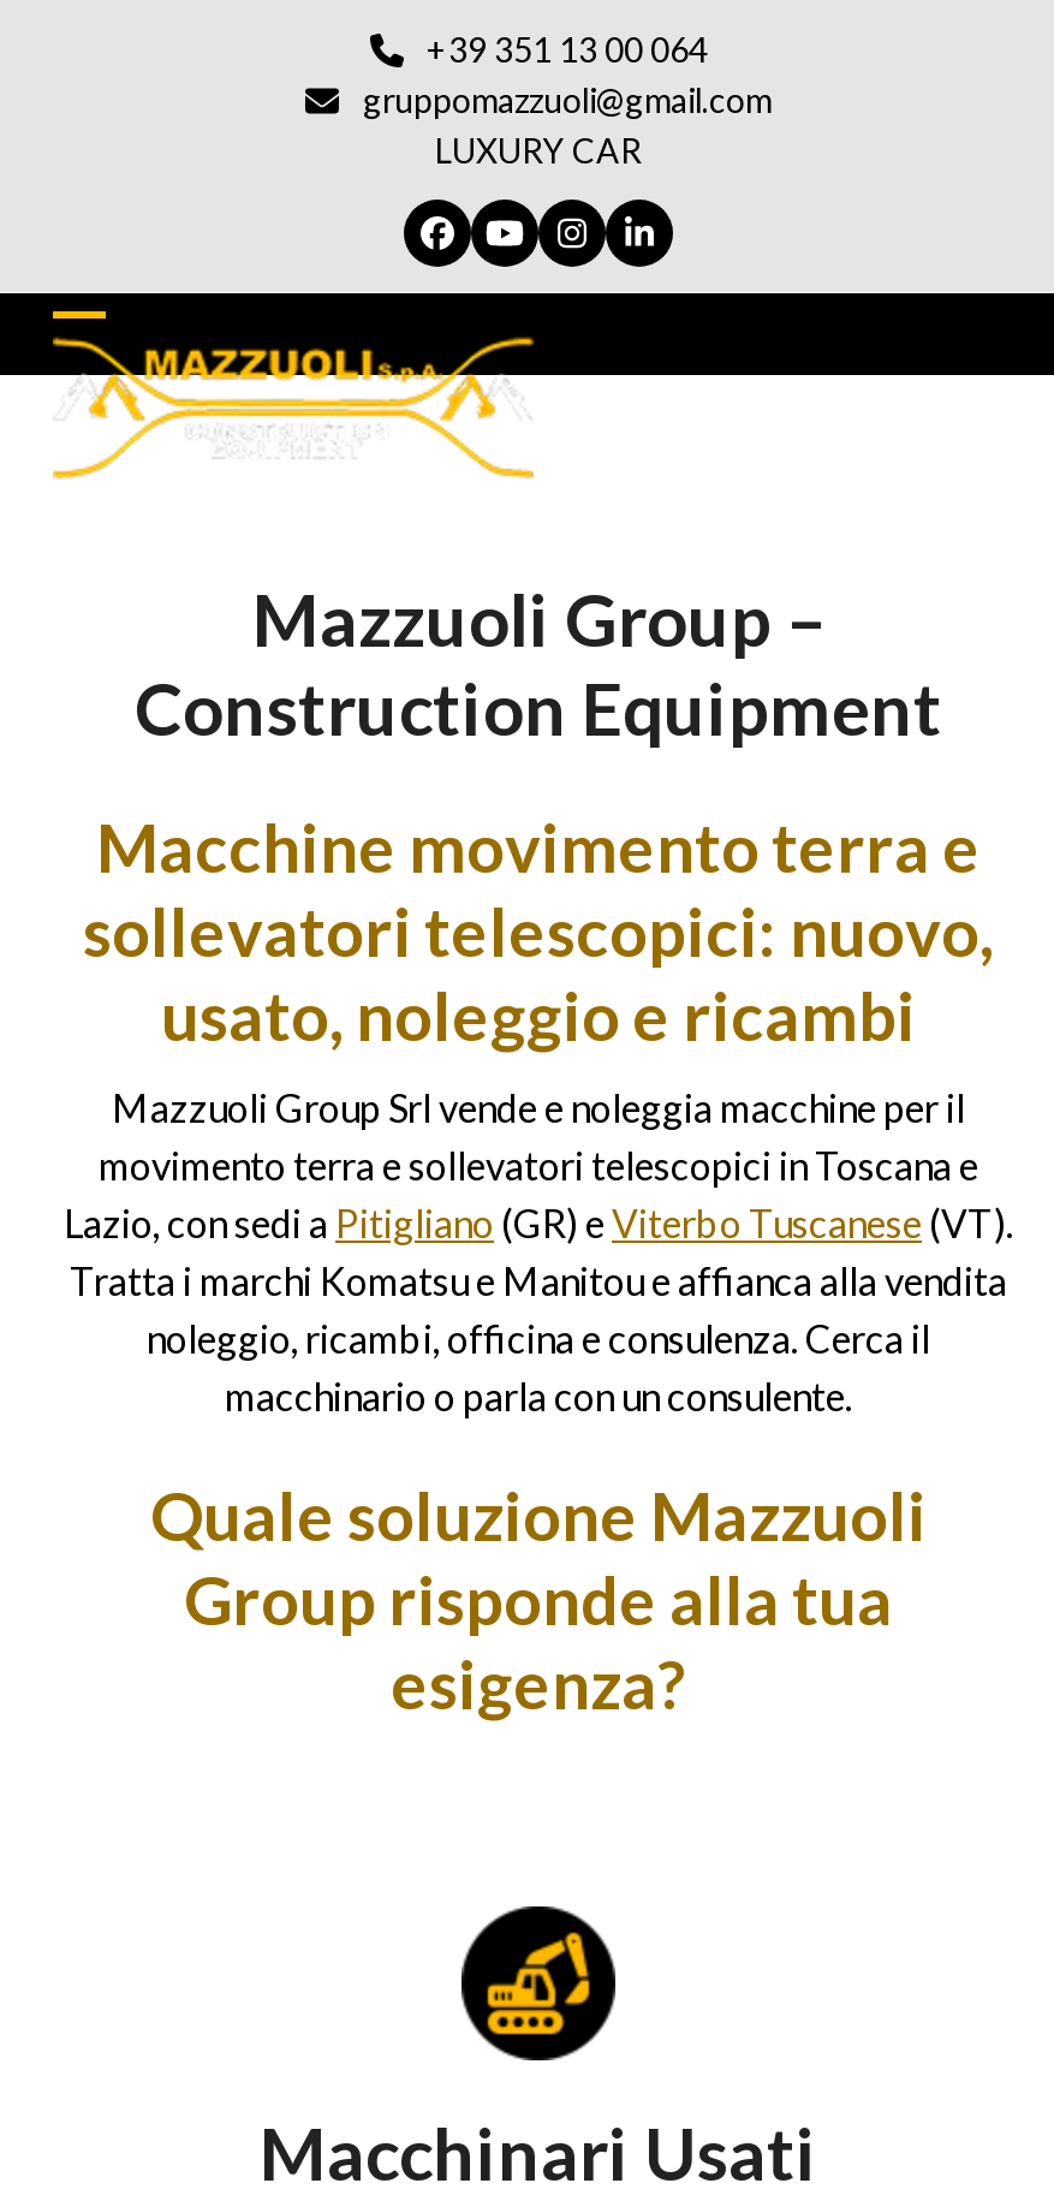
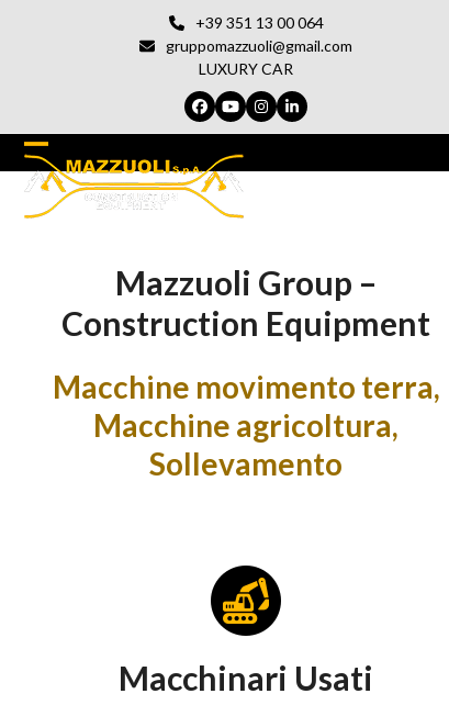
[64,806,1013,1723] Macchine movimento terra e | sollevatori telescopici: nuovo, | usato, noleggio e ricambi | Mazzuoli Group Srl vende e noleggia macchine per il | movimento terra e sollevatori telescopici in Toscana e | Lazio, con sedi a Pitigliano (GR) e Viterbo Tuscanese (VT). | Tratta i marchi Komatsu e Manitou e affianca alla vendita | noleggio, ricambi, officina e consulenza. Cerca il | macchinario o parla con un consulente. | Quale soluzione Mazzuoli | Group risponde alla tua | esigenza? -> [52,368,440,483] Macchine movimento terra, | Macchine agricoltura, | Sollevamento

